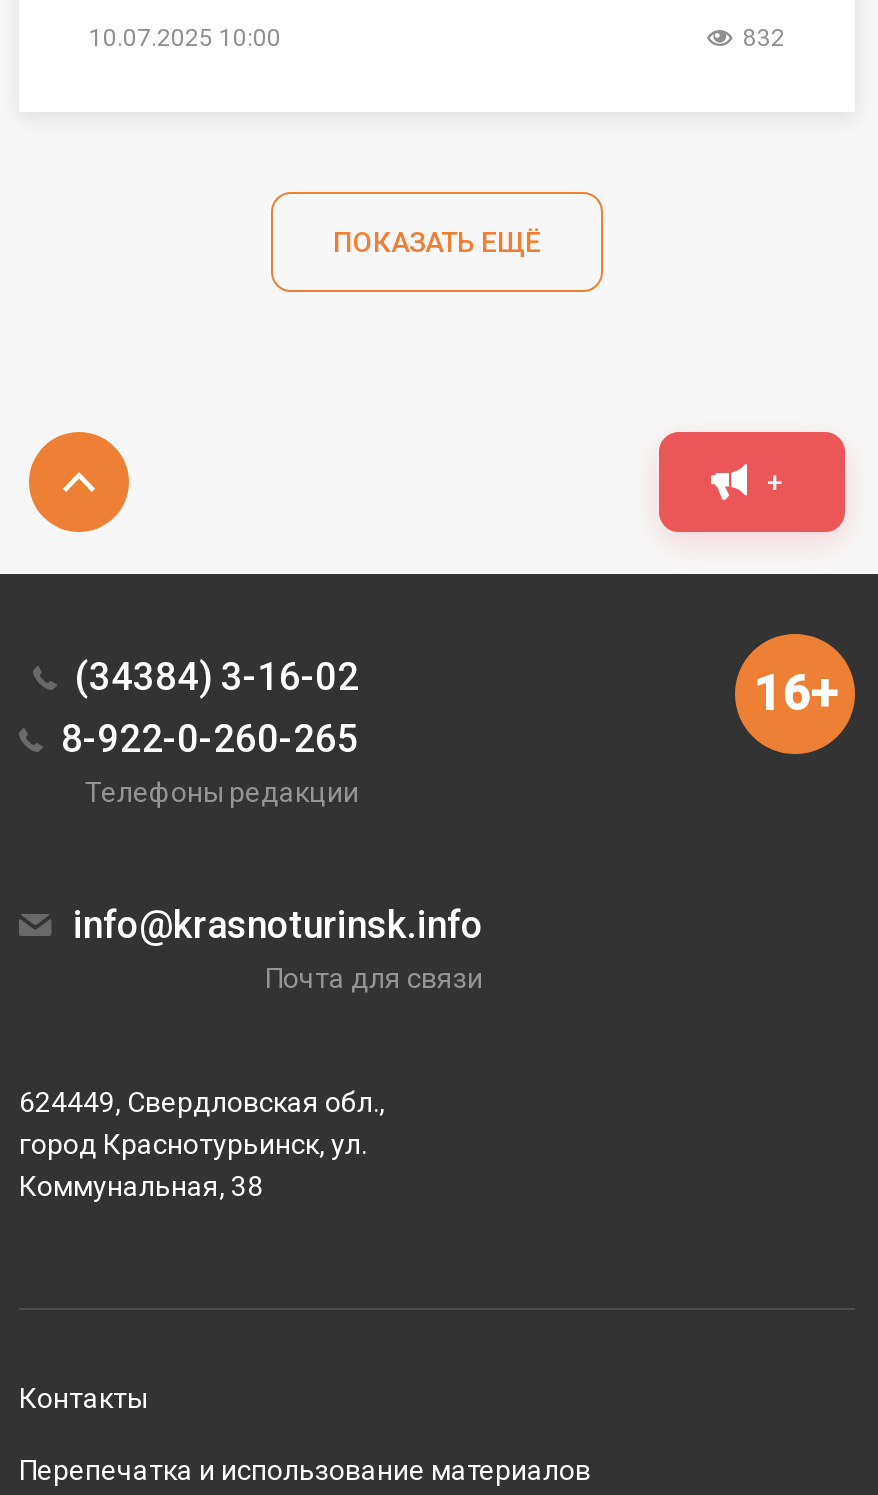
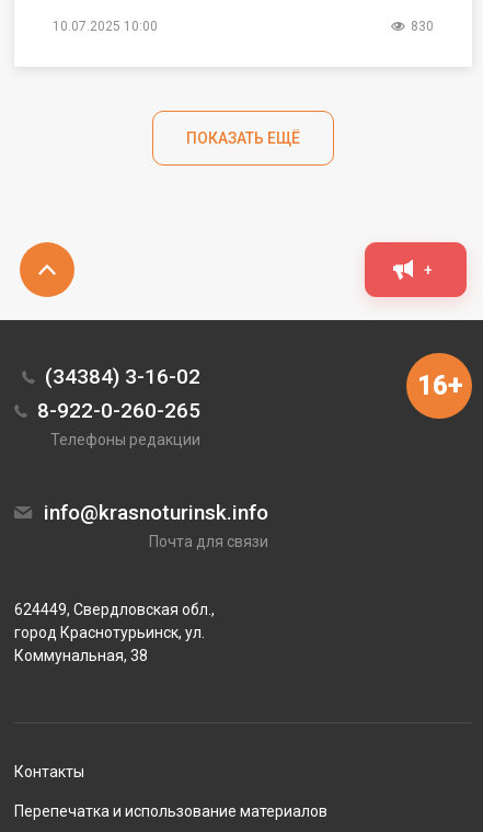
[743,24,785,52] 832 -> [411,19,434,34] 830

